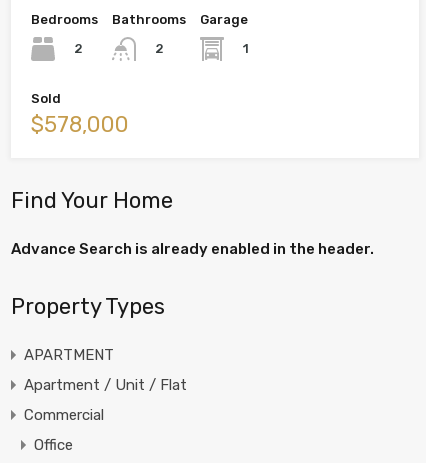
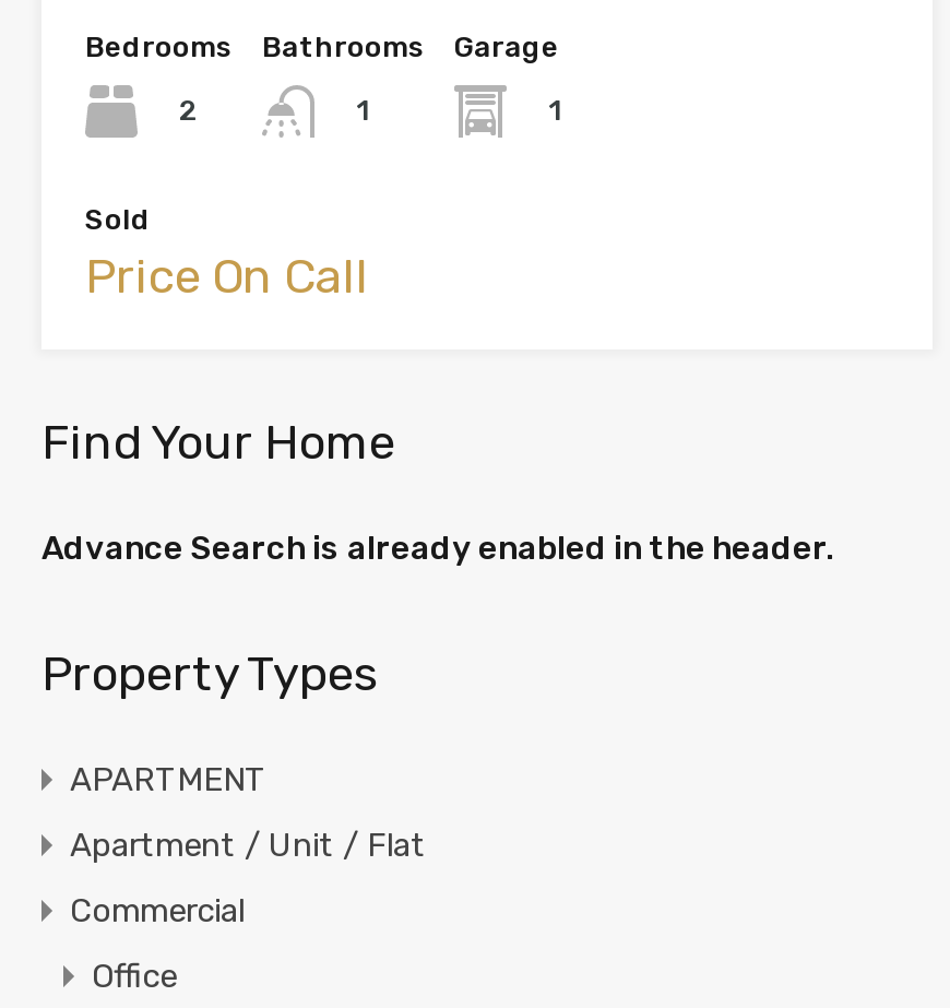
[155,41,164,56] 2 -> [356,95,369,128] 1
[31,111,129,138] $578,000 -> [85,248,369,307] Price On Call

